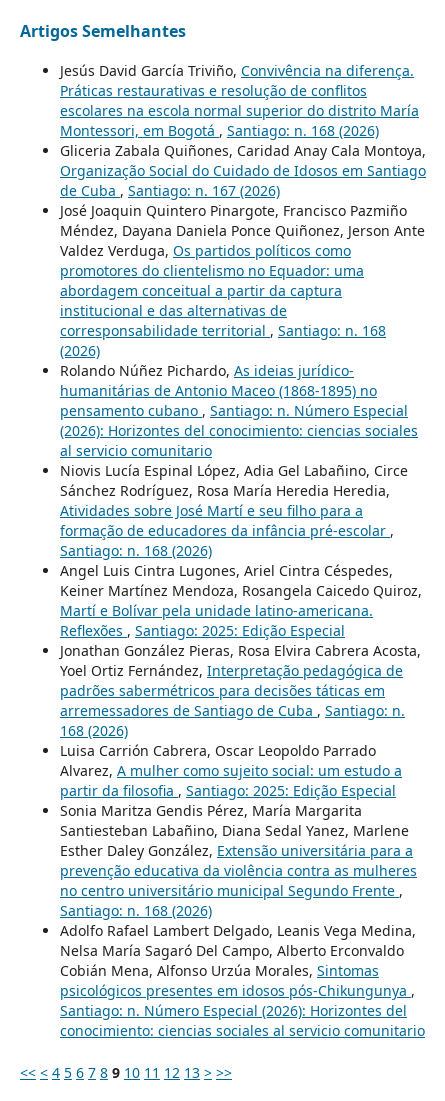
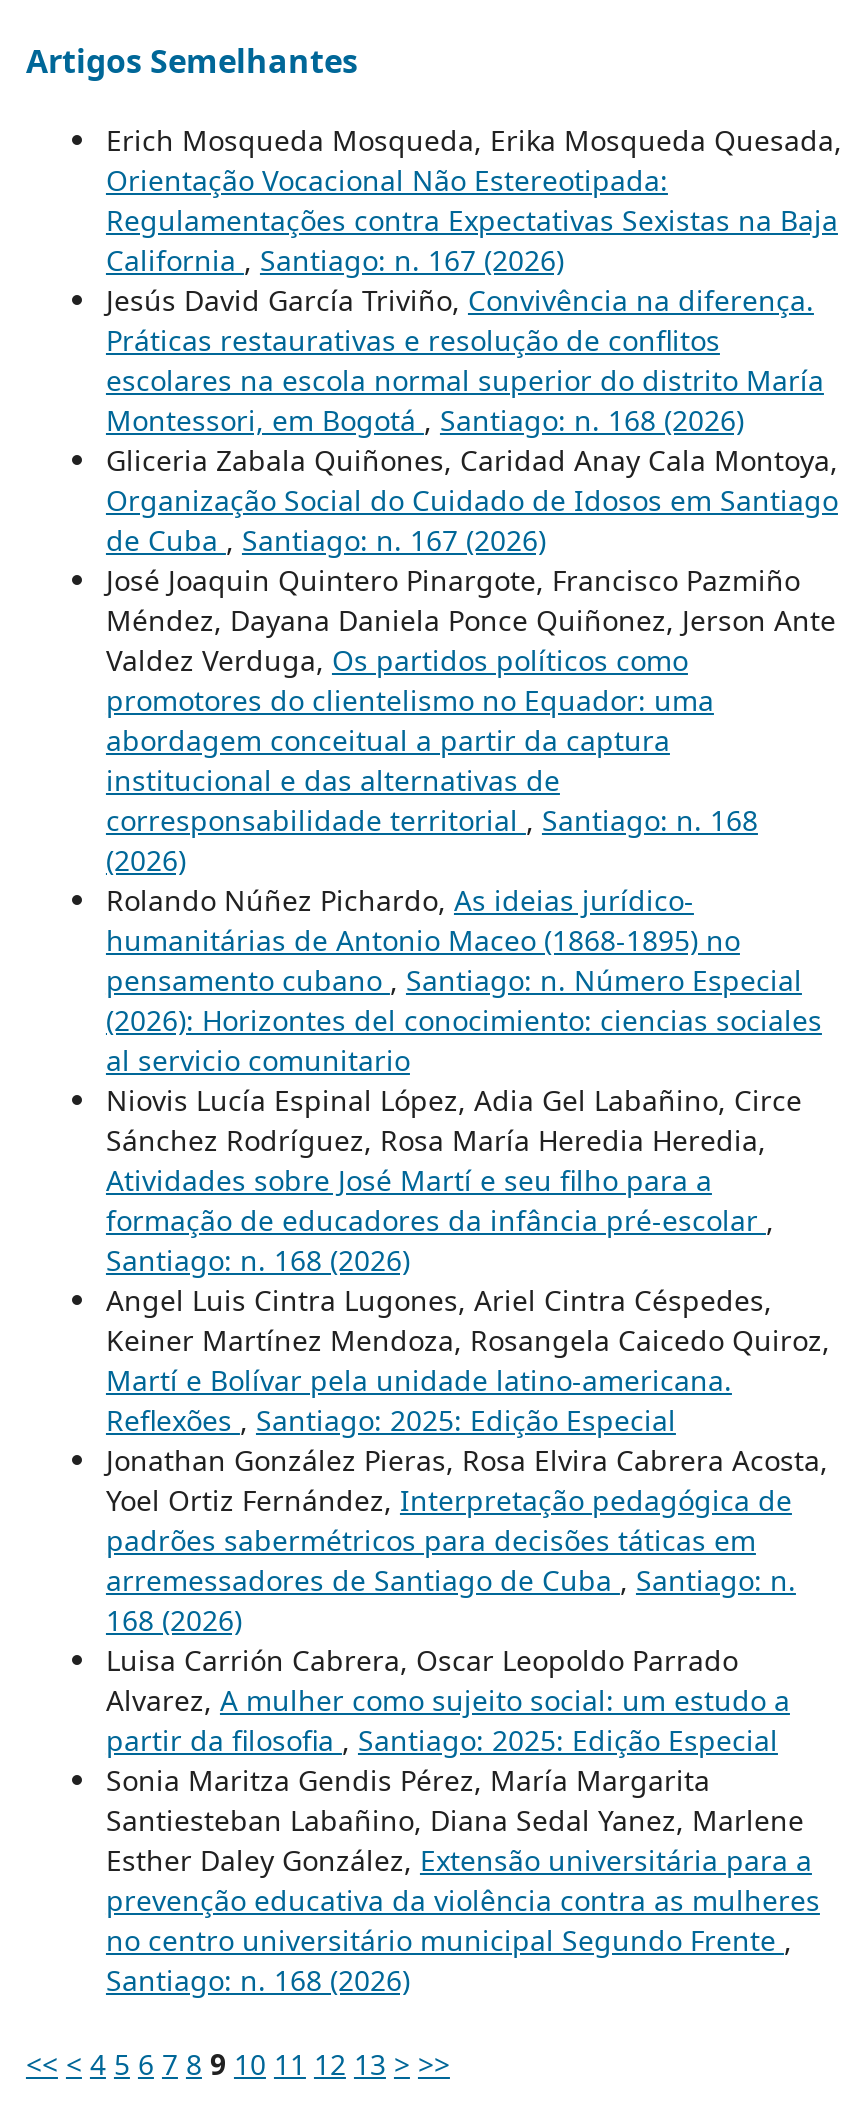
none -> [106,122,842,280] Erich Mosqueda Mosqueda, Erika Mosqueda Quesada, | Orientação Vocacional Não Estereotipada: | Regulamentações contra Expectativas Sexistas na Baja | California, Santiago: n. 167 (2026)
moved [60,61,426,920] -> [106,282,838,2000]: Jesús David García Triviño, Convivência na diferença. | Práticas restaurativas e resolução de conflitos | escolares na escola normal superior do distrito María | ... | no centro universitário municipal Segundo Frente, | Santiago: n. 168 (2026)
[60,921,425,1040] Adolfo Rafael Lambert Delgado, Leanis Vega Medina, | Nelsa María Sagaró Del Campo, Alberto Erconvaldo | Cobián Mena, Alfonso Urzúa Morales, Sintomas | psicológicos presentes em idosos pós-Chikungunya, | Santiago: n. Número Especial (2026): Horizontes del | conocimiento: ciencias sociales al servicio comunitario -> none

